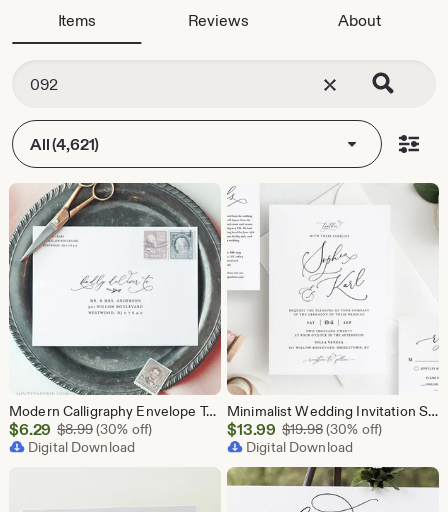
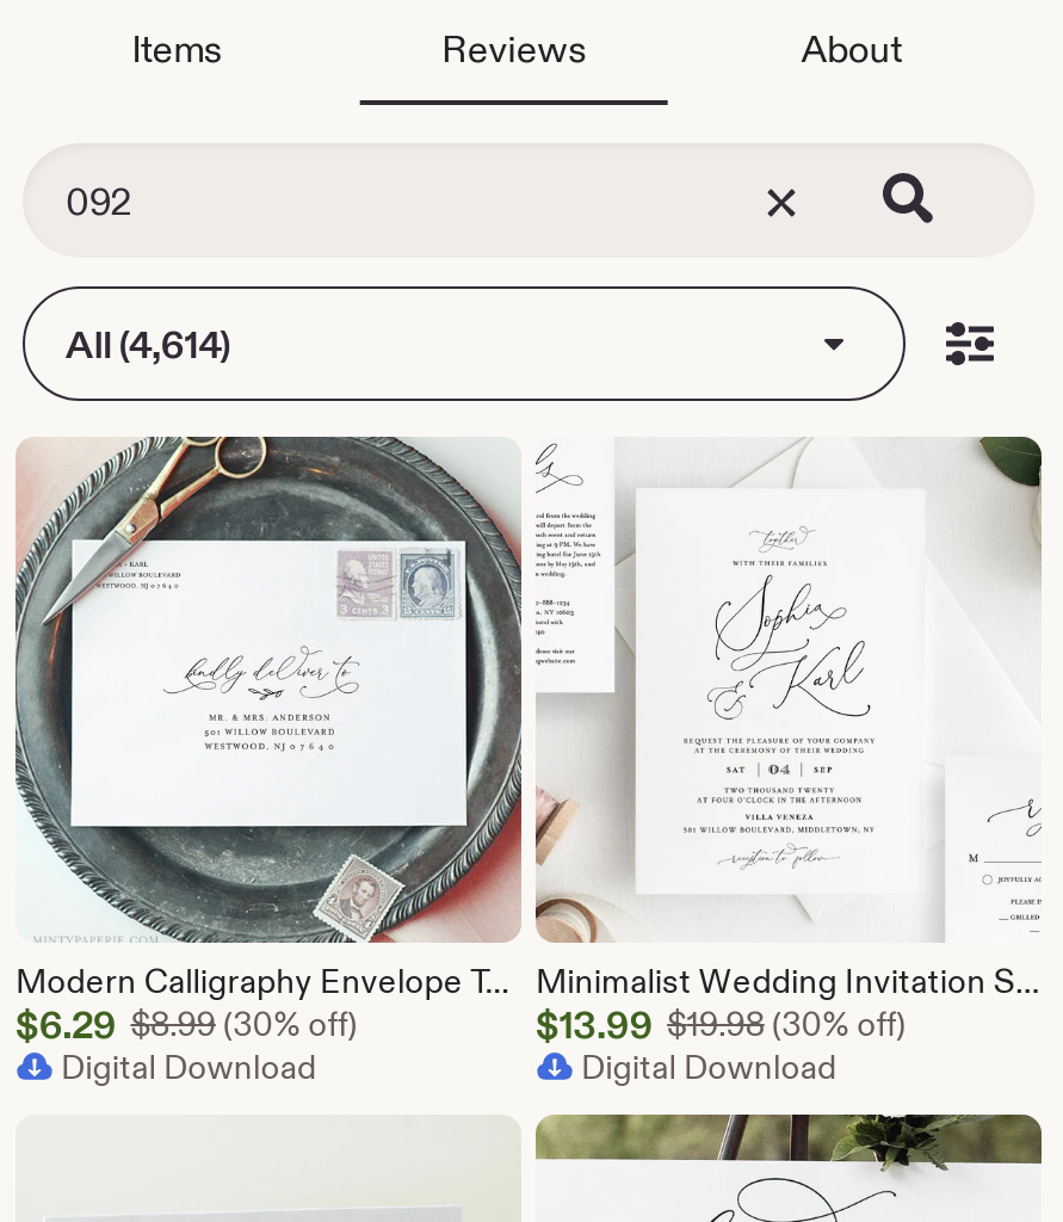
[30,134,99,154] All (4,621) -> [66,320,231,368] All (4,614)

